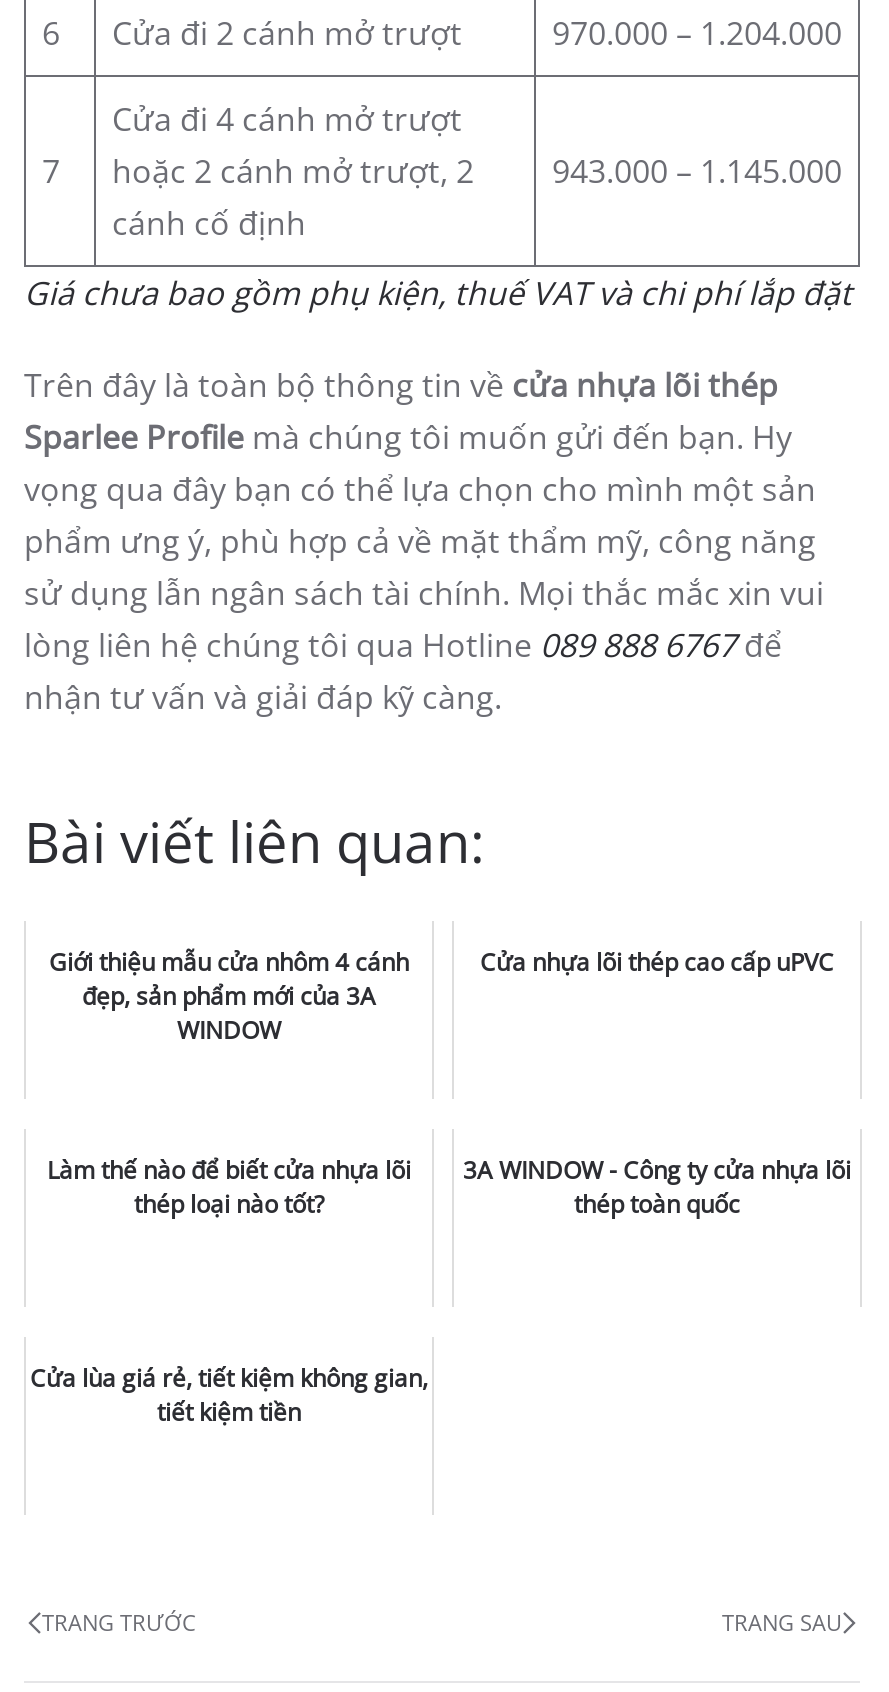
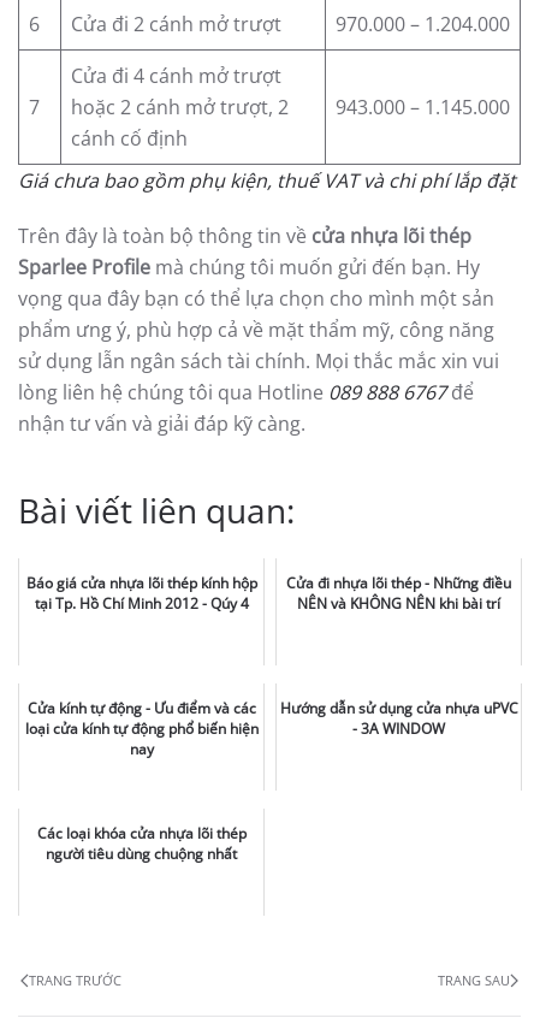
[49,945,409,1047] Giới thiệu mẫu cửa nhôm 4 cánh | đẹp, sản phẩm mới của 3A | WINDOW -> [26,573,257,614] Báo giá cửa nhựa lõi thép kính hộp | tại Tp. Hồ Chí Minh 2012 - Qúy 4
[480,945,834,979] Cửa nhựa lõi thép cao cấp uPVC -> [286,573,511,614] Cửa đi nhựa lõi thép - Những điều | NÊN và KHÔNG NÊN khi bài trí
[47,1153,411,1221] Làm thế nào để biết cửa nhựa lõi | thép loại nào tốt? -> [25,698,258,760] Cửa kính tự động - Ưu điểm và các | loại cửa kính tự động phổ biến hiện | nay
[463,1153,851,1221] 3A WINDOW - Công ty cửa nhựa lõi | thép toàn quốc -> [280,698,518,739] Hướng dẫn sử dụng cửa nhựa uPVC | - 3A WINDOW
[30,1361,428,1429] Cửa lùa giá rẻ, tiết kiệm không gian, | tiết kiệm tiền -> [37,823,246,864] Các loại khóa cửa nhựa lõi thép | người tiêu dùng chuộng nhất

